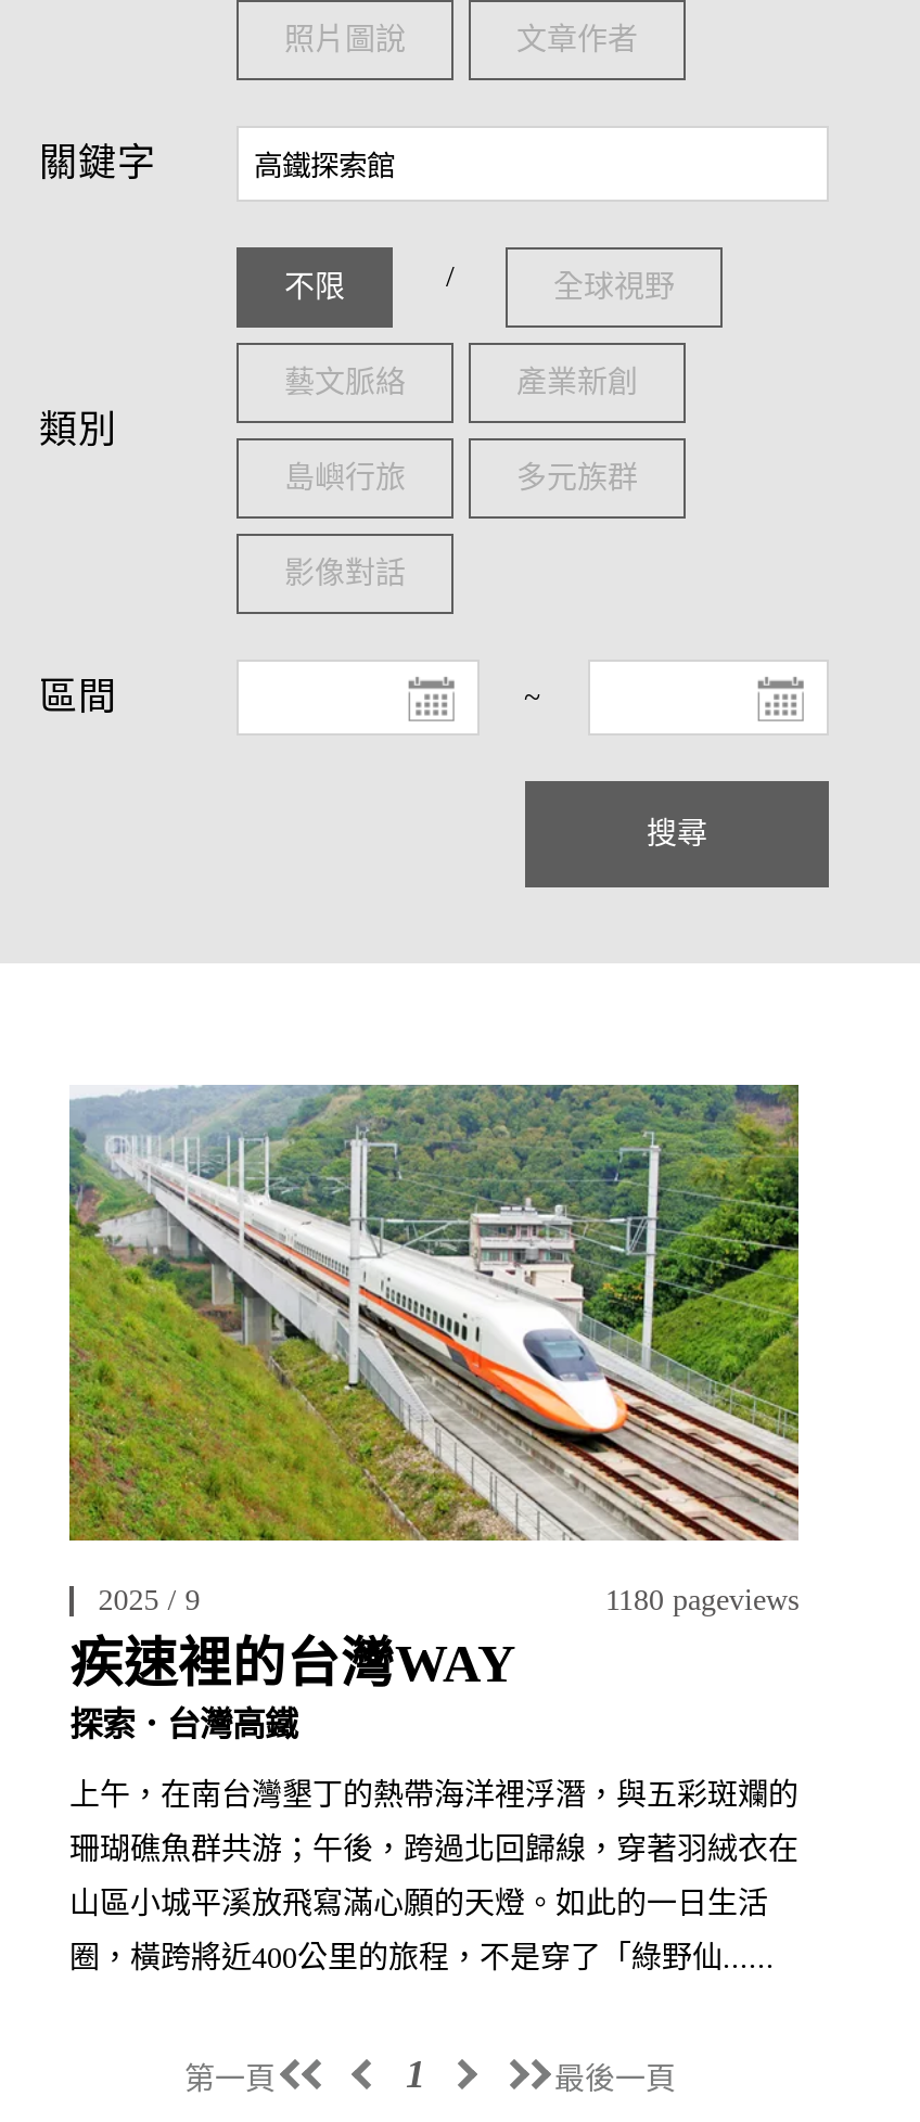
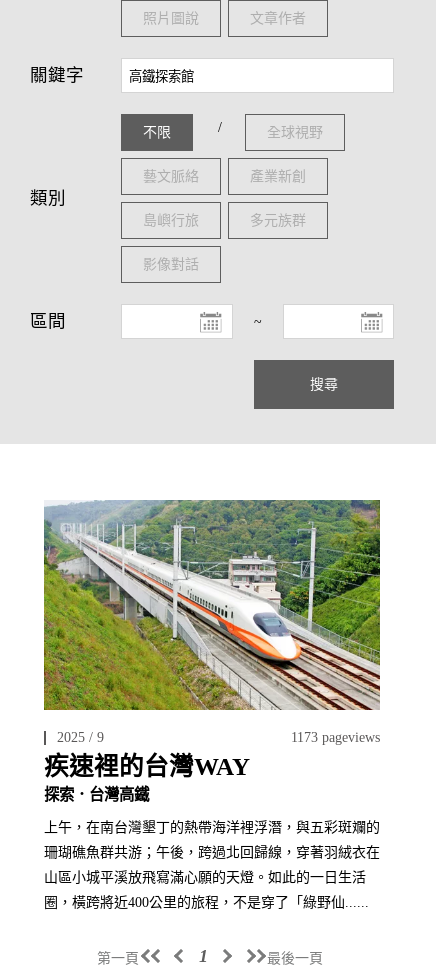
[605,1584,798,1616] 1180 pageviews -> [291,730,380,745] 1173 pageviews

